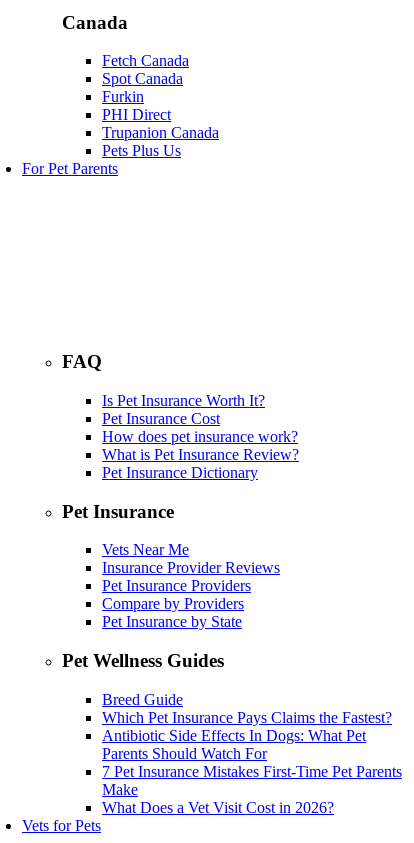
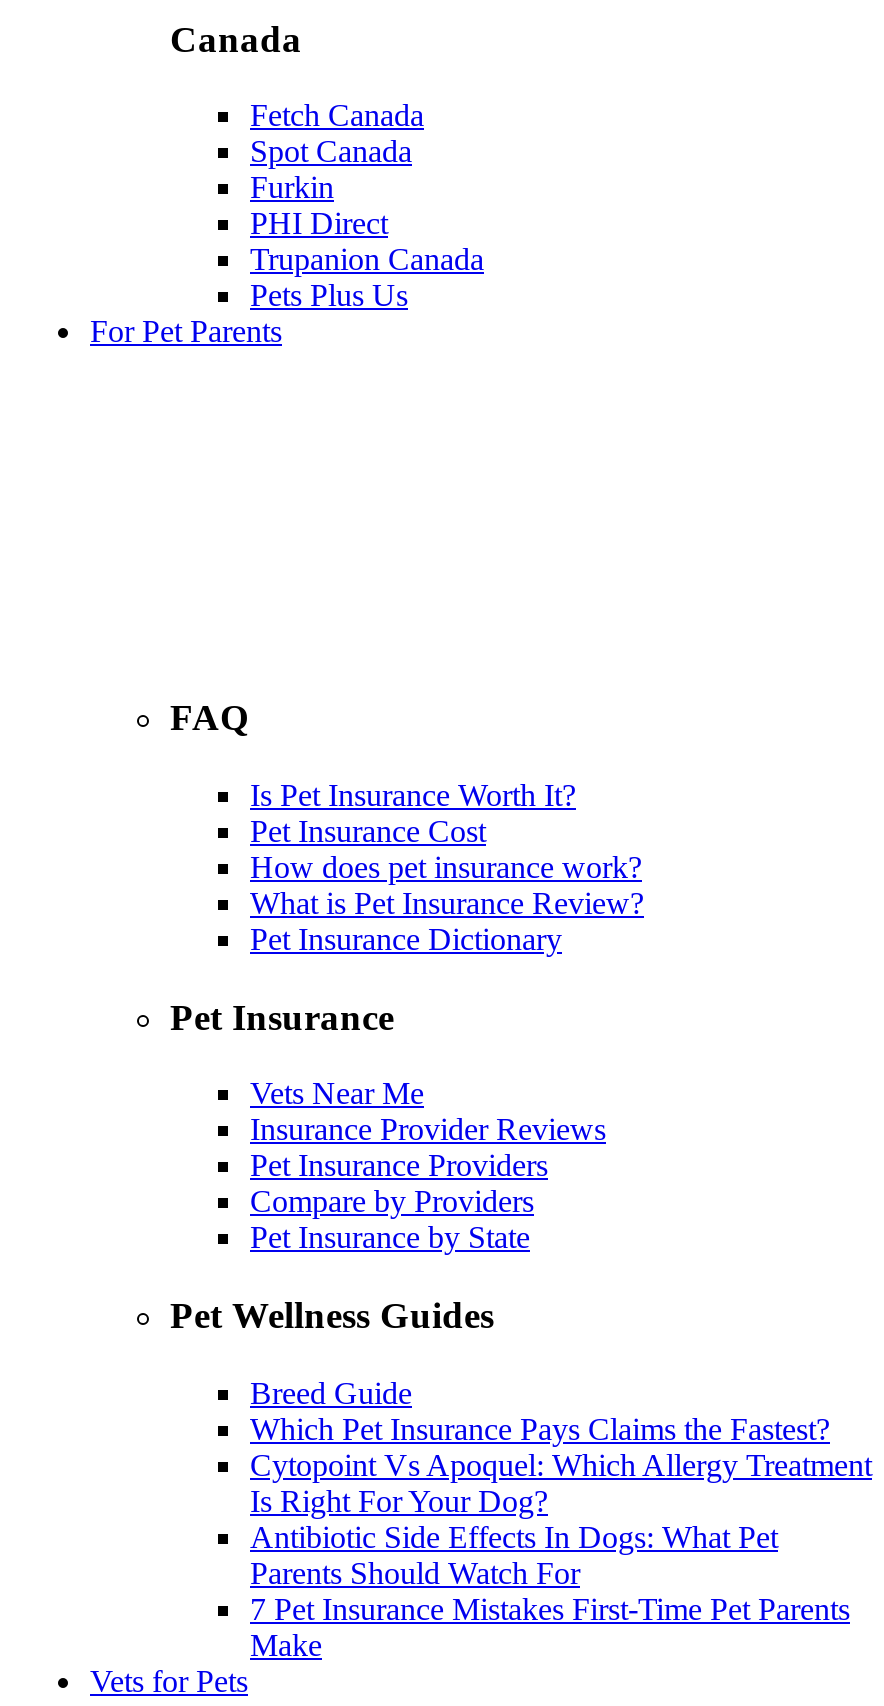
none -> [250,1448,872,1518] Cytopoint Vs Apoquel: Which Allergy Treatment | Is Right For Your Dog?
moved [102,727,402,798] -> [250,1520,850,1662]: Antibiotic Side Effects In Dogs: What Pet | Parents Should Watch For | 7 Pet Insurance Mistakes First-Time Pet Parents | Make
[102,799,334,816] What Does a Vet Visit Cost in 2026? -> none

